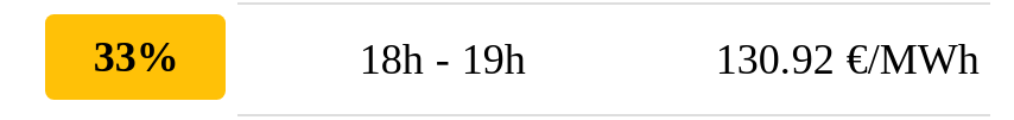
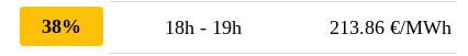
[94,32,179,80] 33% -> [42,15,82,37] 38%
[716,35,979,82] 130.92 €/MWh -> [330,16,452,38] 213.86 €/MWh

